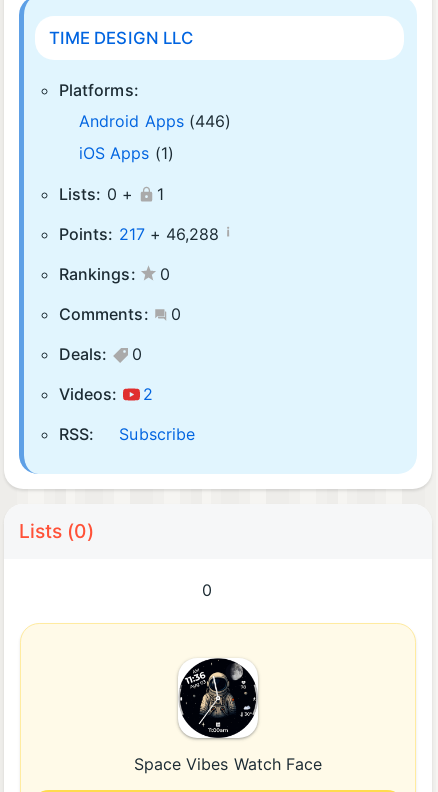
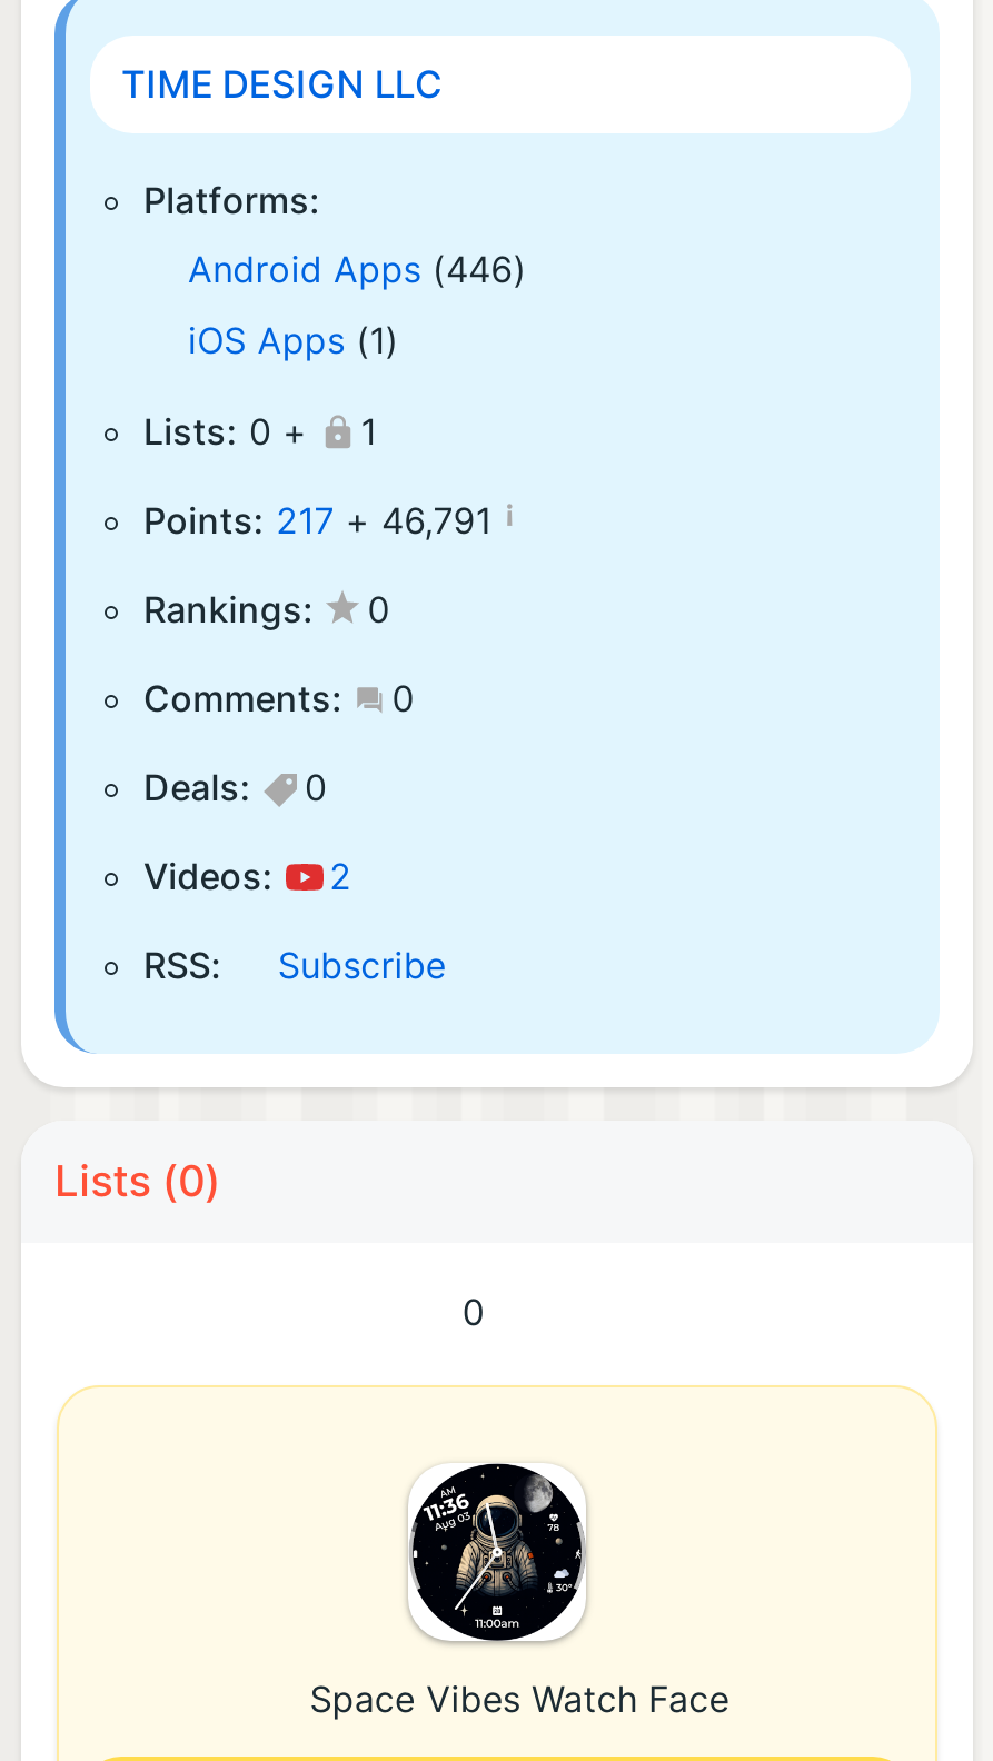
[69,221,230,244] Points: 217 + 46,288 ¡ -> [166,491,514,543] Points: 217 + 46,791 ¡

